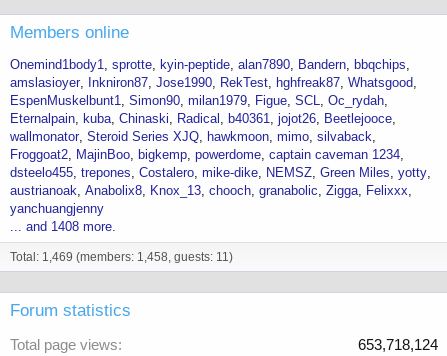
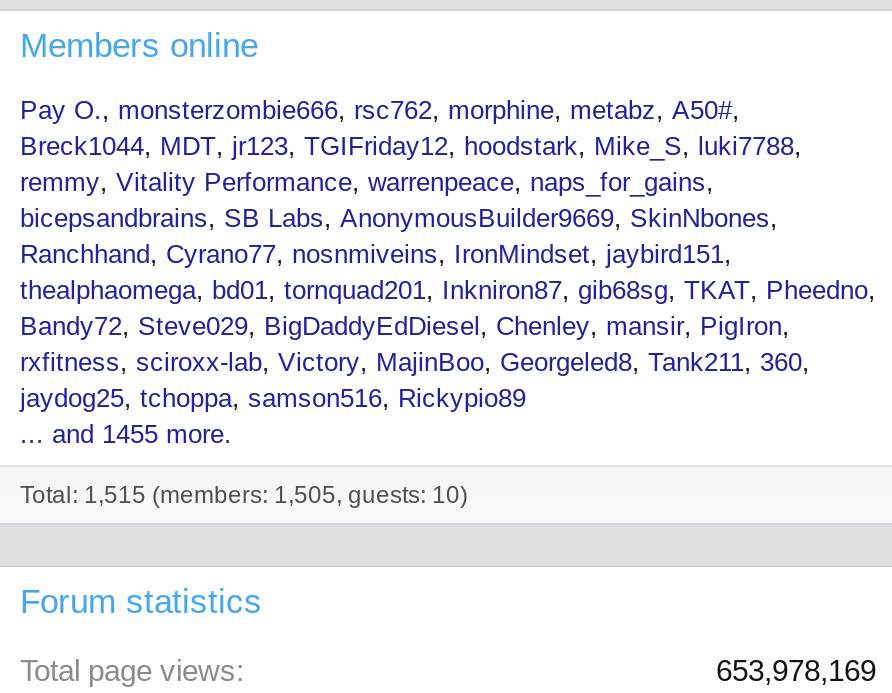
[10,57,427,234] Onemind1body1 sprotte kyin-peptide alan7890 Bandern bbqchips | amslasioyer Inkniron87 Jose1990 RekTest hghfreak87 Whatsgood | EspenMuskelbunt1 Simon90 milan1979 Figue SCL Oc_rydah | Eternalpain kuba Chinaski Radical b40361 jojot26 Beetlejooce | wallmonator Steroid Series XJQ hawkmoon mimo silvaback | Froggoat2 MajinBoo bigkemp powerdome captain caveman 1234 | dsteelo455 trepones Costalero mike-dike NEMSZ Green Miles yotty | austrianoak Anabolix8 Knox_13 chooch granabolic Zigga Felixxx | yanchuangjenny | ... and 1408 more. -> [20,95,868,449] Pay O. monsterzombie666 rsc762 morphine metabz A50# | Breck1044 MDT jr123 TGIFriday12 hoodstark Mike_S luki7788 | remmy Vitality Performance warrenpeace naps_for_gains | bicepsandbrains SB Labs AnonymousBuilder9669 SkinNbones | Ranchhand Cyrano77 nosnmiveins IronMindset jaybird151 | thealphaomega bd01 tornquad201 Inkniron87 gib68sg TKAT Pheedno | Bandy72 Steve029 BigDaddyEdDiesel Chenley mansir PigIron | rxfitness sciroxx-lab Victory MajinBoo Georgeled8 Tank211 360 | jaydog25 tchoppa samson516 Rickypio89 | ... and 1455 more.
[10,250,233,264] Total: 1,469 (members: 1,458, guests: 11) -> [20,481,468,509] Total: 1,515 (members: 1,505, guests: 10)
[358,336,438,353] 653,718,124 -> [716,653,876,687] 653,978,169

